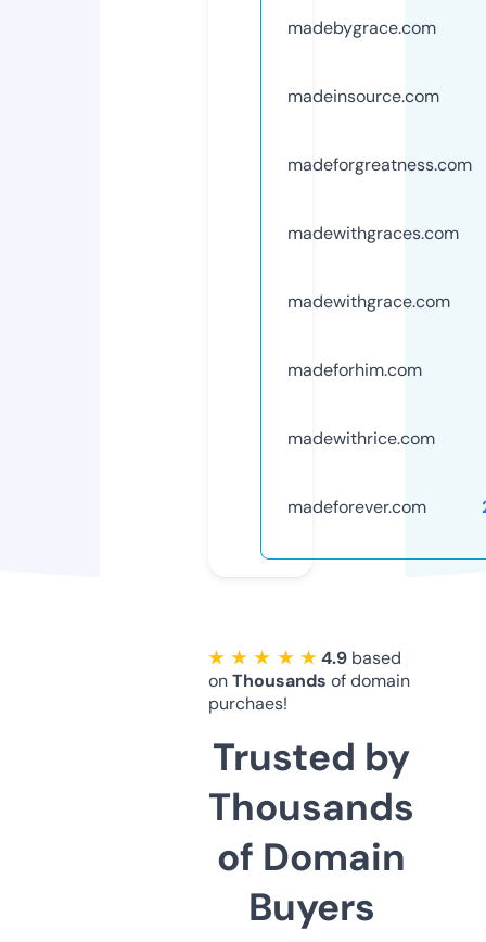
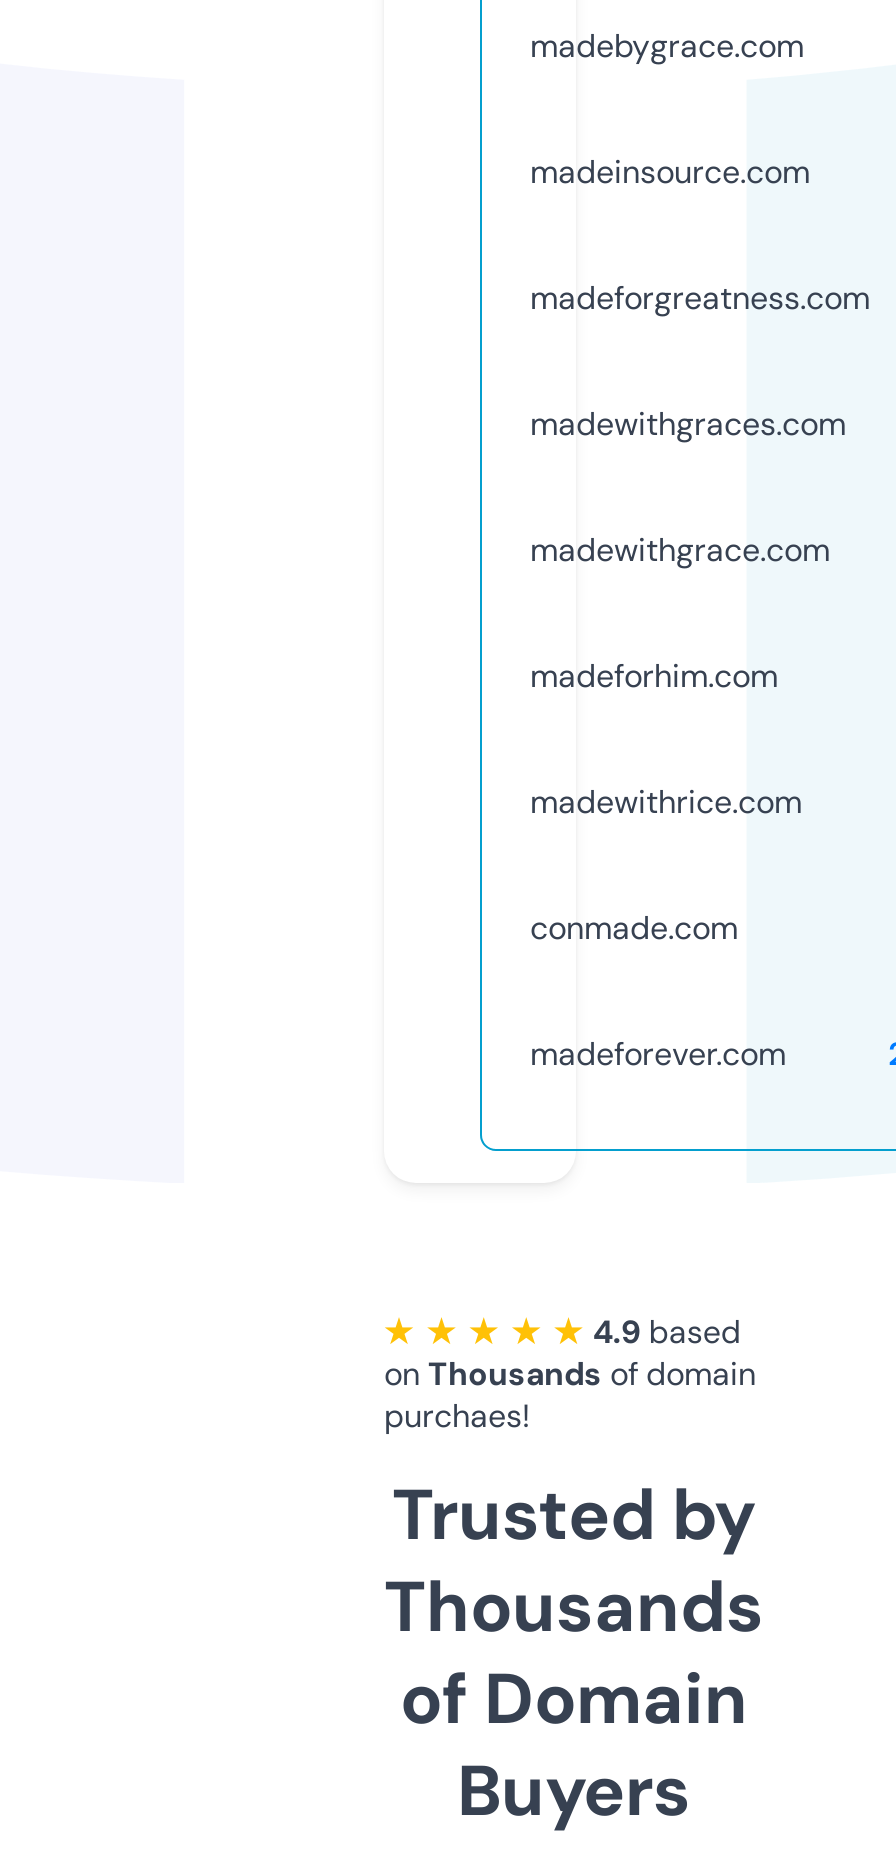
none -> [530,907,738,949] conmade.com

